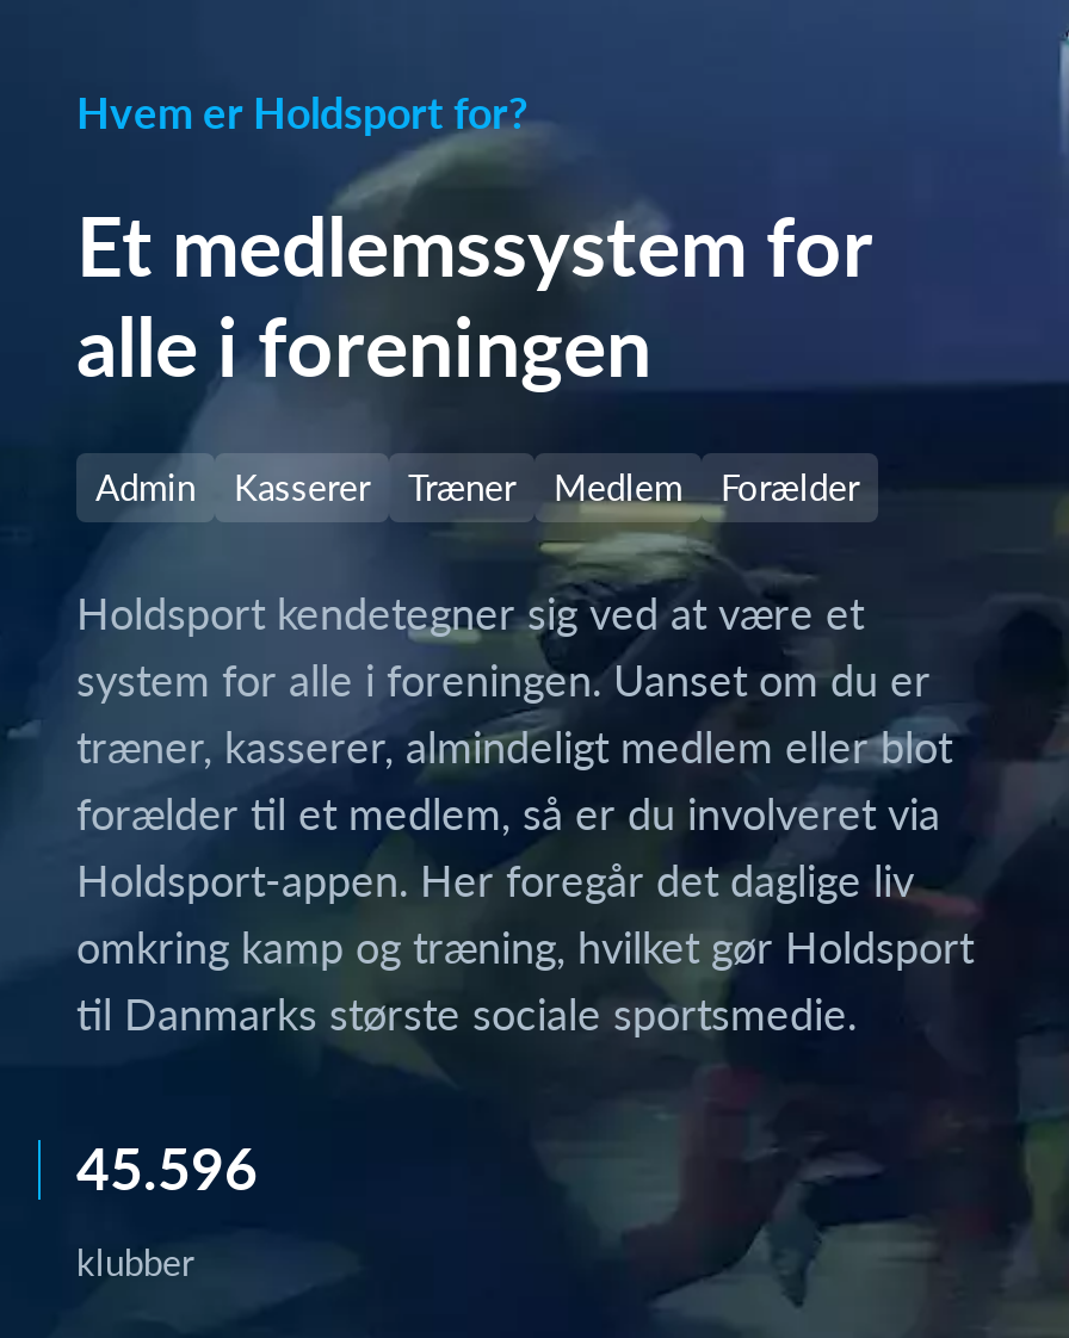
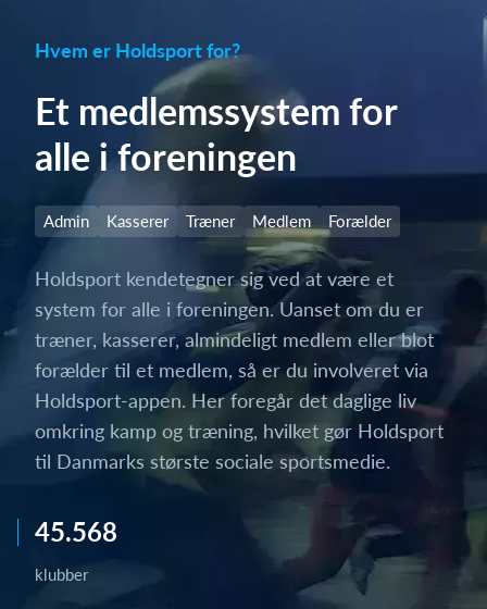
[76,1133,258,1202] 45.596 -> [35,515,117,547] 45.568

